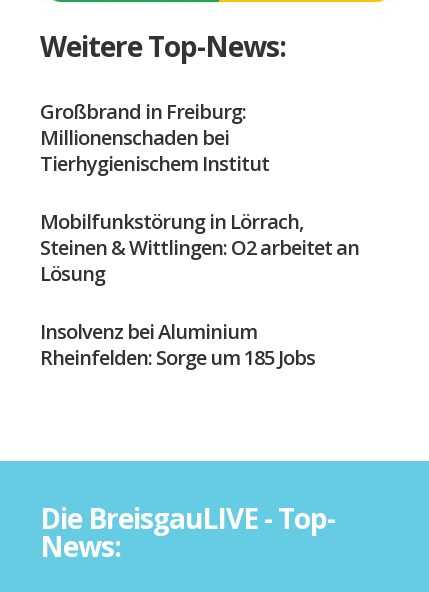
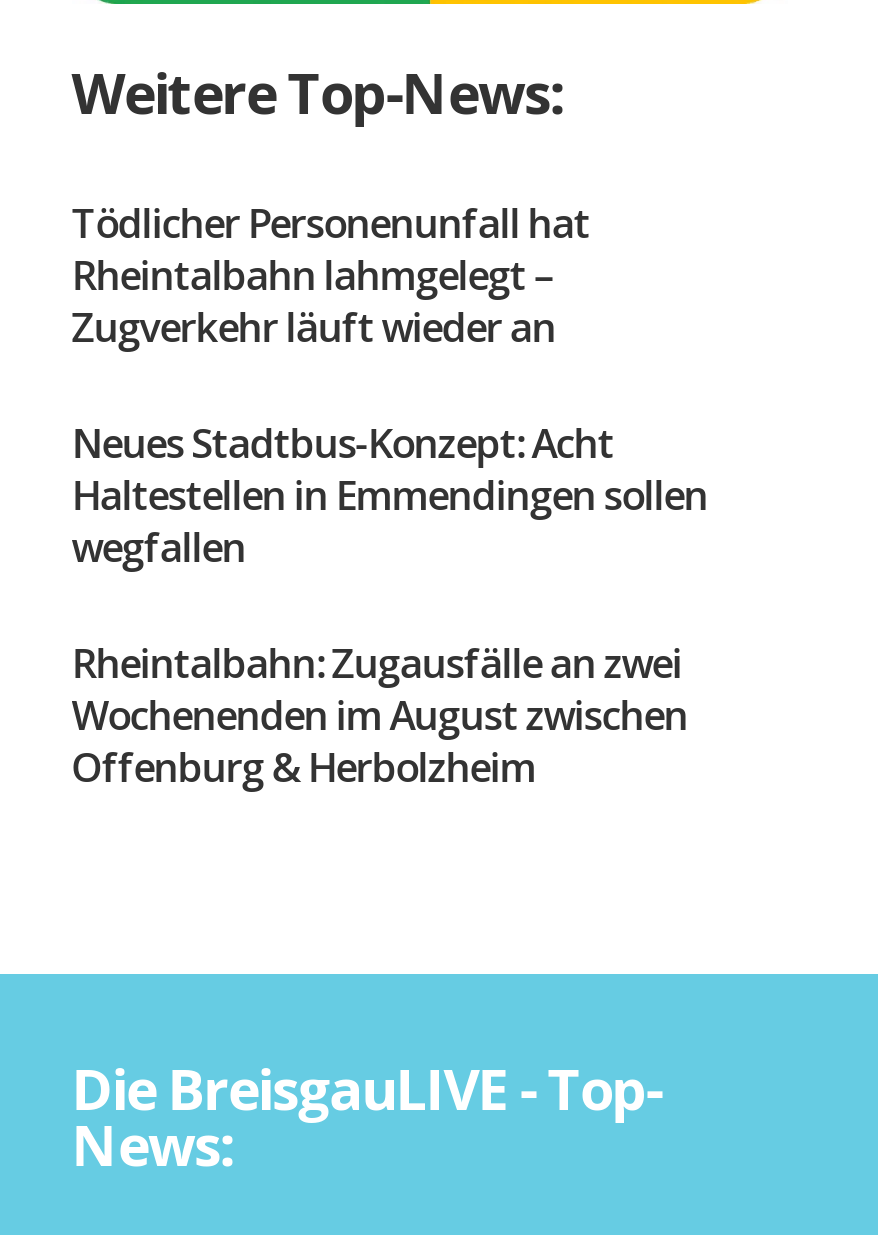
[40,98,269,177] Großbrand in Freiburg: | Millionenschaden bei | Tierhygienischem Institut -> [72,196,590,354] Tödlicher Personenunfall hat | Rheintalbahn lahmgelegt – | Zugverkehr läuft wieder an
[40,208,359,287] Mobilfunkstörung in Lörrach, | Steinen & Wittlingen: O2 arbeitet an | Lösung -> [72,416,708,574] Neues Stadtbus-Konzept: Acht | Haltestellen in Emmendingen sollen | wegfallen
[40,318,315,371] Insolvenz bei Aluminium | Rheinfelden: Sorge um 185 Jobs -> [72,636,688,794] Rheintalbahn: Zugausfälle an zwei | Wochenenden im August zwischen | Offenburg & Herbolzheim

